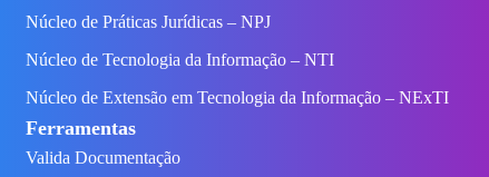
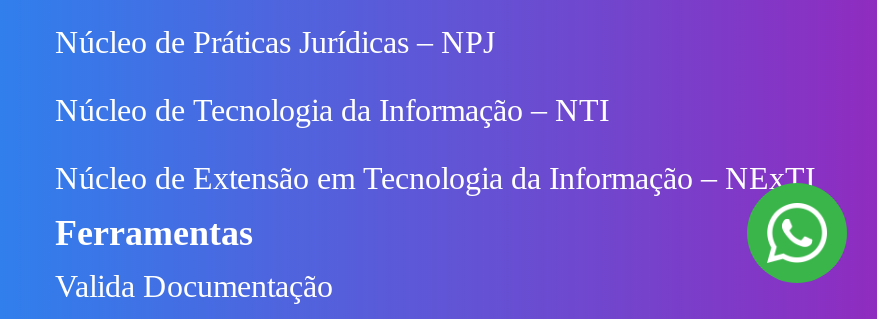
none -> [745,189,849,285] [image]

